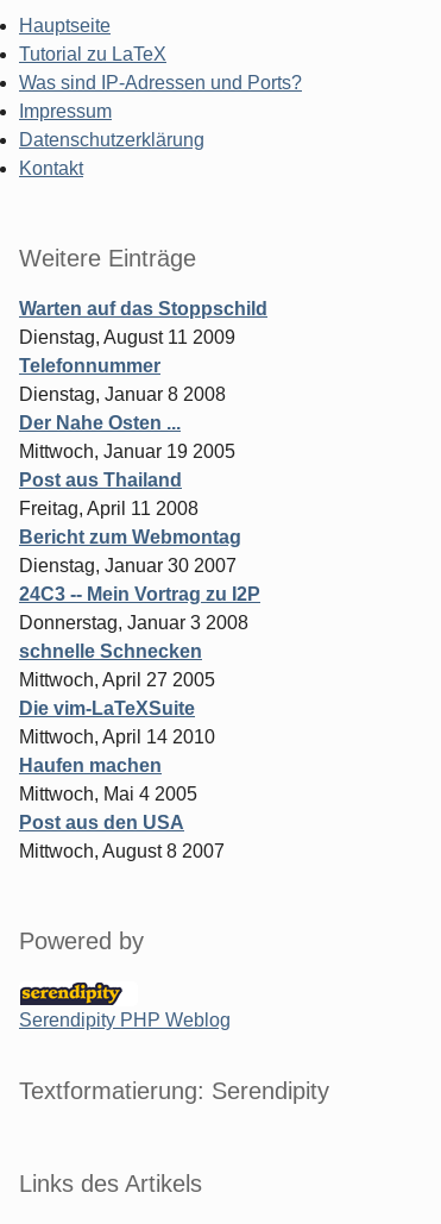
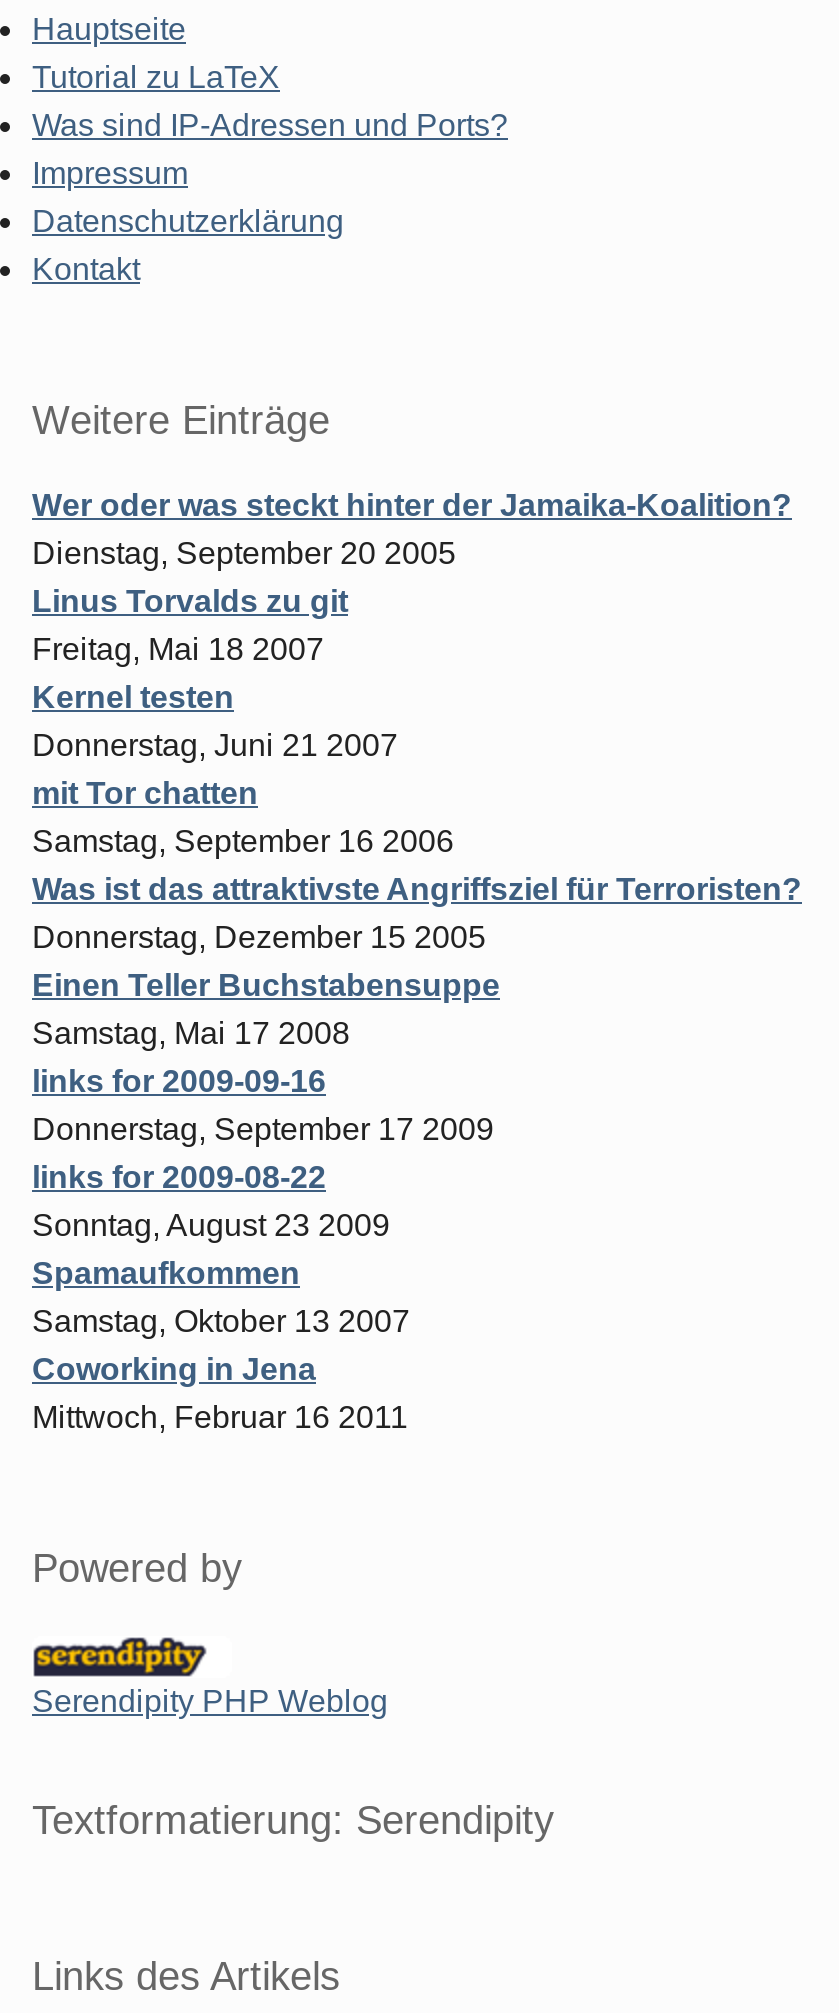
[19,299,267,862] Warten auf das Stoppschild | Dienstag, August 11 2009 | Telefonnummer | Dienstag, Januar 8 2008 | Der Nahe Osten ... | Mittwoch, Januar 19 2005 | Post aus Thailand | Freitag, April 11 2008 | Bericht zum Webmontag | Dienstag, Januar 30 2007 | 24C3 -- Mein Vortrag zu I2P | Donnerstag, Januar 3 2008 | schnelle Schnecken | Mittwoch, April 27 2005 | Die vim-LaTeXSuite | Mittwoch, April 14 2010 | Haufen machen | Mittwoch, Mai 4 2005 | Post aus den USA | Mittwoch, August 8 2007 -> [32,489,802,1435] Wer oder was steckt hinter der Jamaika-Koalition? | Dienstag, September 20 2005 | Linus Torvalds zu git | Freitag, Mai 18 2007 | Kernel testen | Donnerstag, Juni 21 2007 | mit Tor chatten | Samstag, September 16 2006 | Was ist das attraktivste Angriffsziel für Terroristen? | Donnerstag, Dezember 15 2005 | Einen Teller Buchstabensuppe | Samstag, Mai 17 2008 | links for 2009-09-16 | Donnerstag, September 17 2009 | links for 2009-08-22 | Sonntag, August 23 2009 | Spamaufkommen | Samstag, Oktober 13 2007 | Coworking in Jena | Mittwoch, Februar 16 2011

